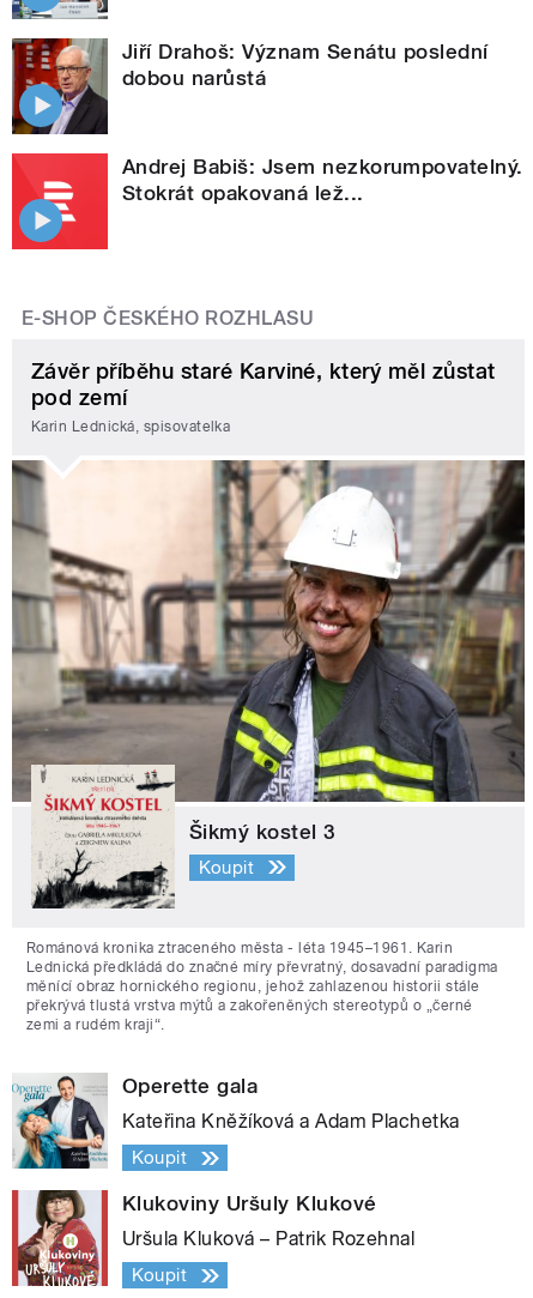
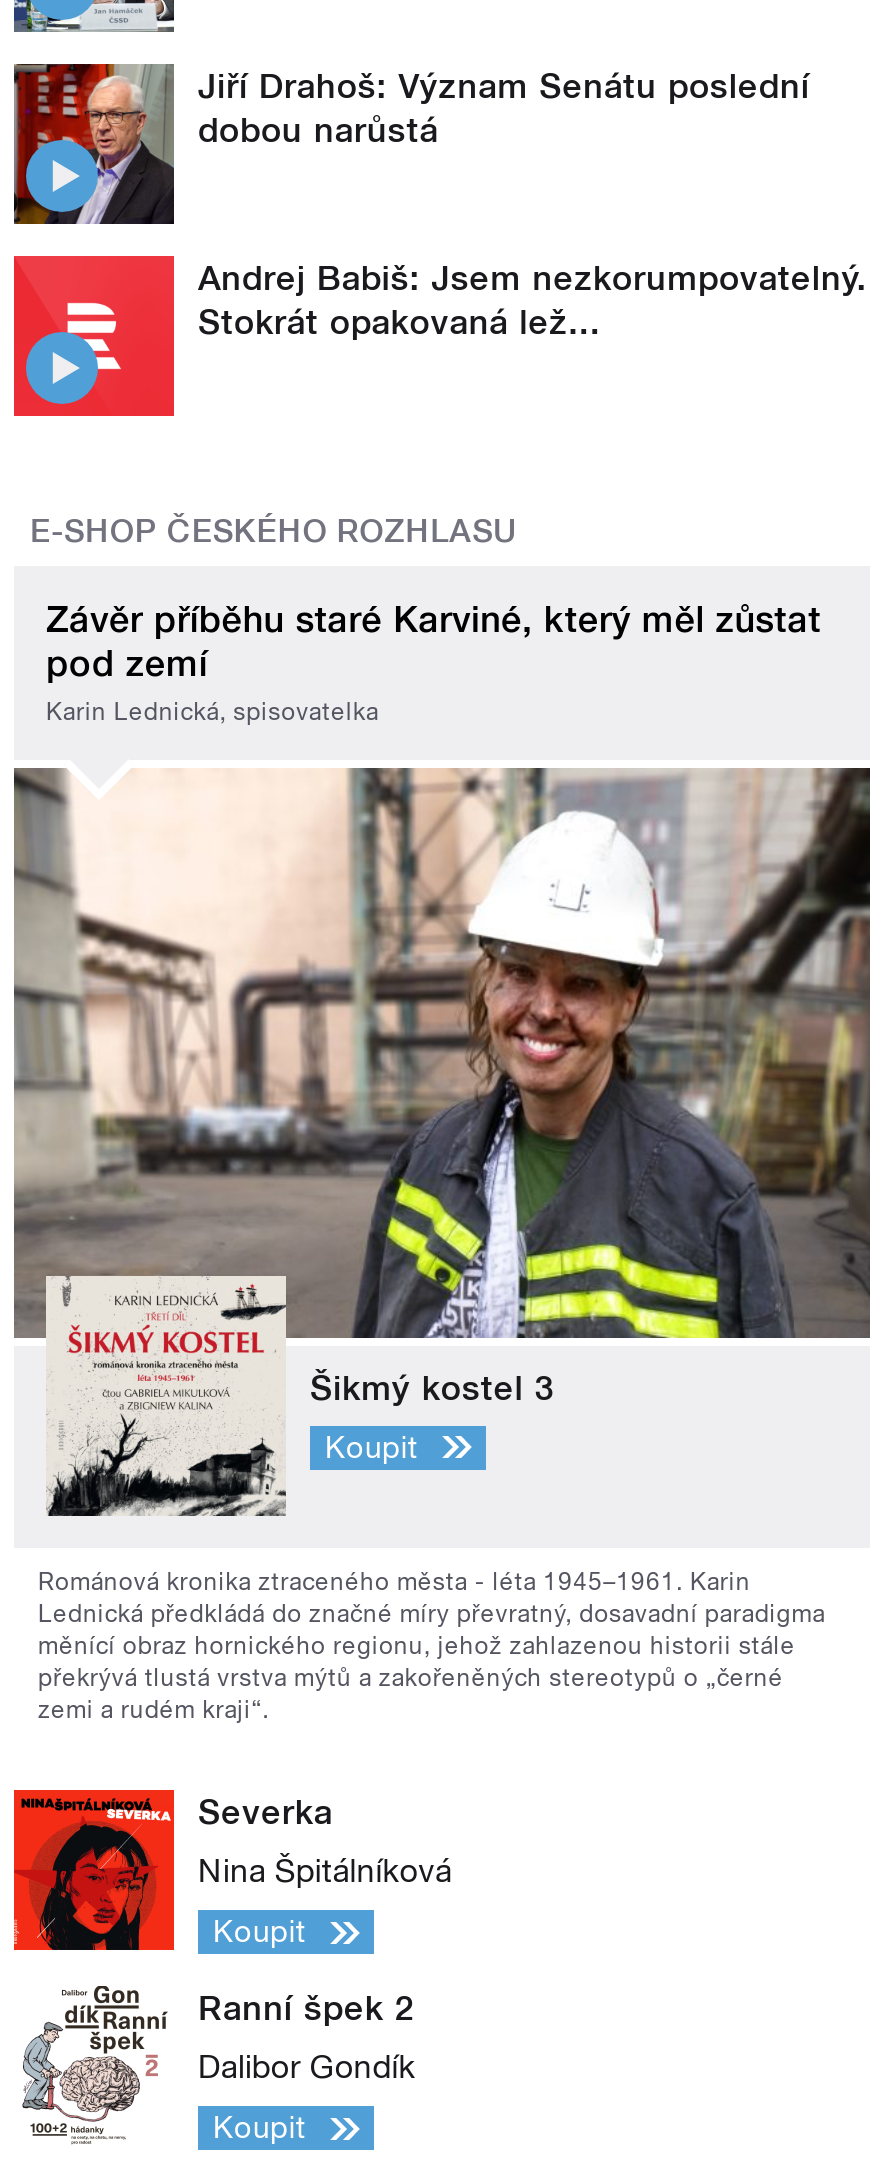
[11,1073,258,1170] [image] | Operette gala -> [12,1788,333,1952] [image] | Severka
[122,1110,460,1133] Kateřina Kněžíková a Adam Plachetka -> [198,1852,452,1890] Nina Špitálníková
[11,1189,377,1287] [image] | Klukoviny Uršuly Klukové -> [14,1986,416,2146] [image] | Ranní špek 2
[122,1227,415,1250] Uršula Kluková – Patrik Rozehnal -> [198,2048,415,2086] Dalibor Gondík

